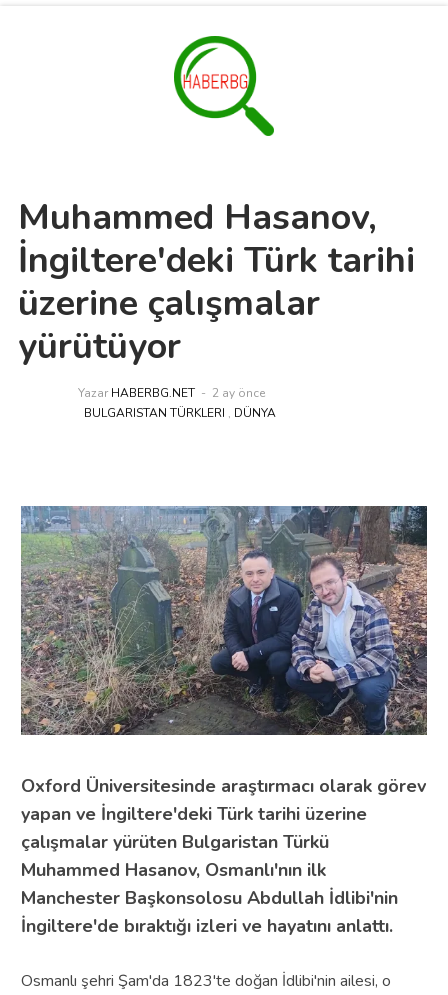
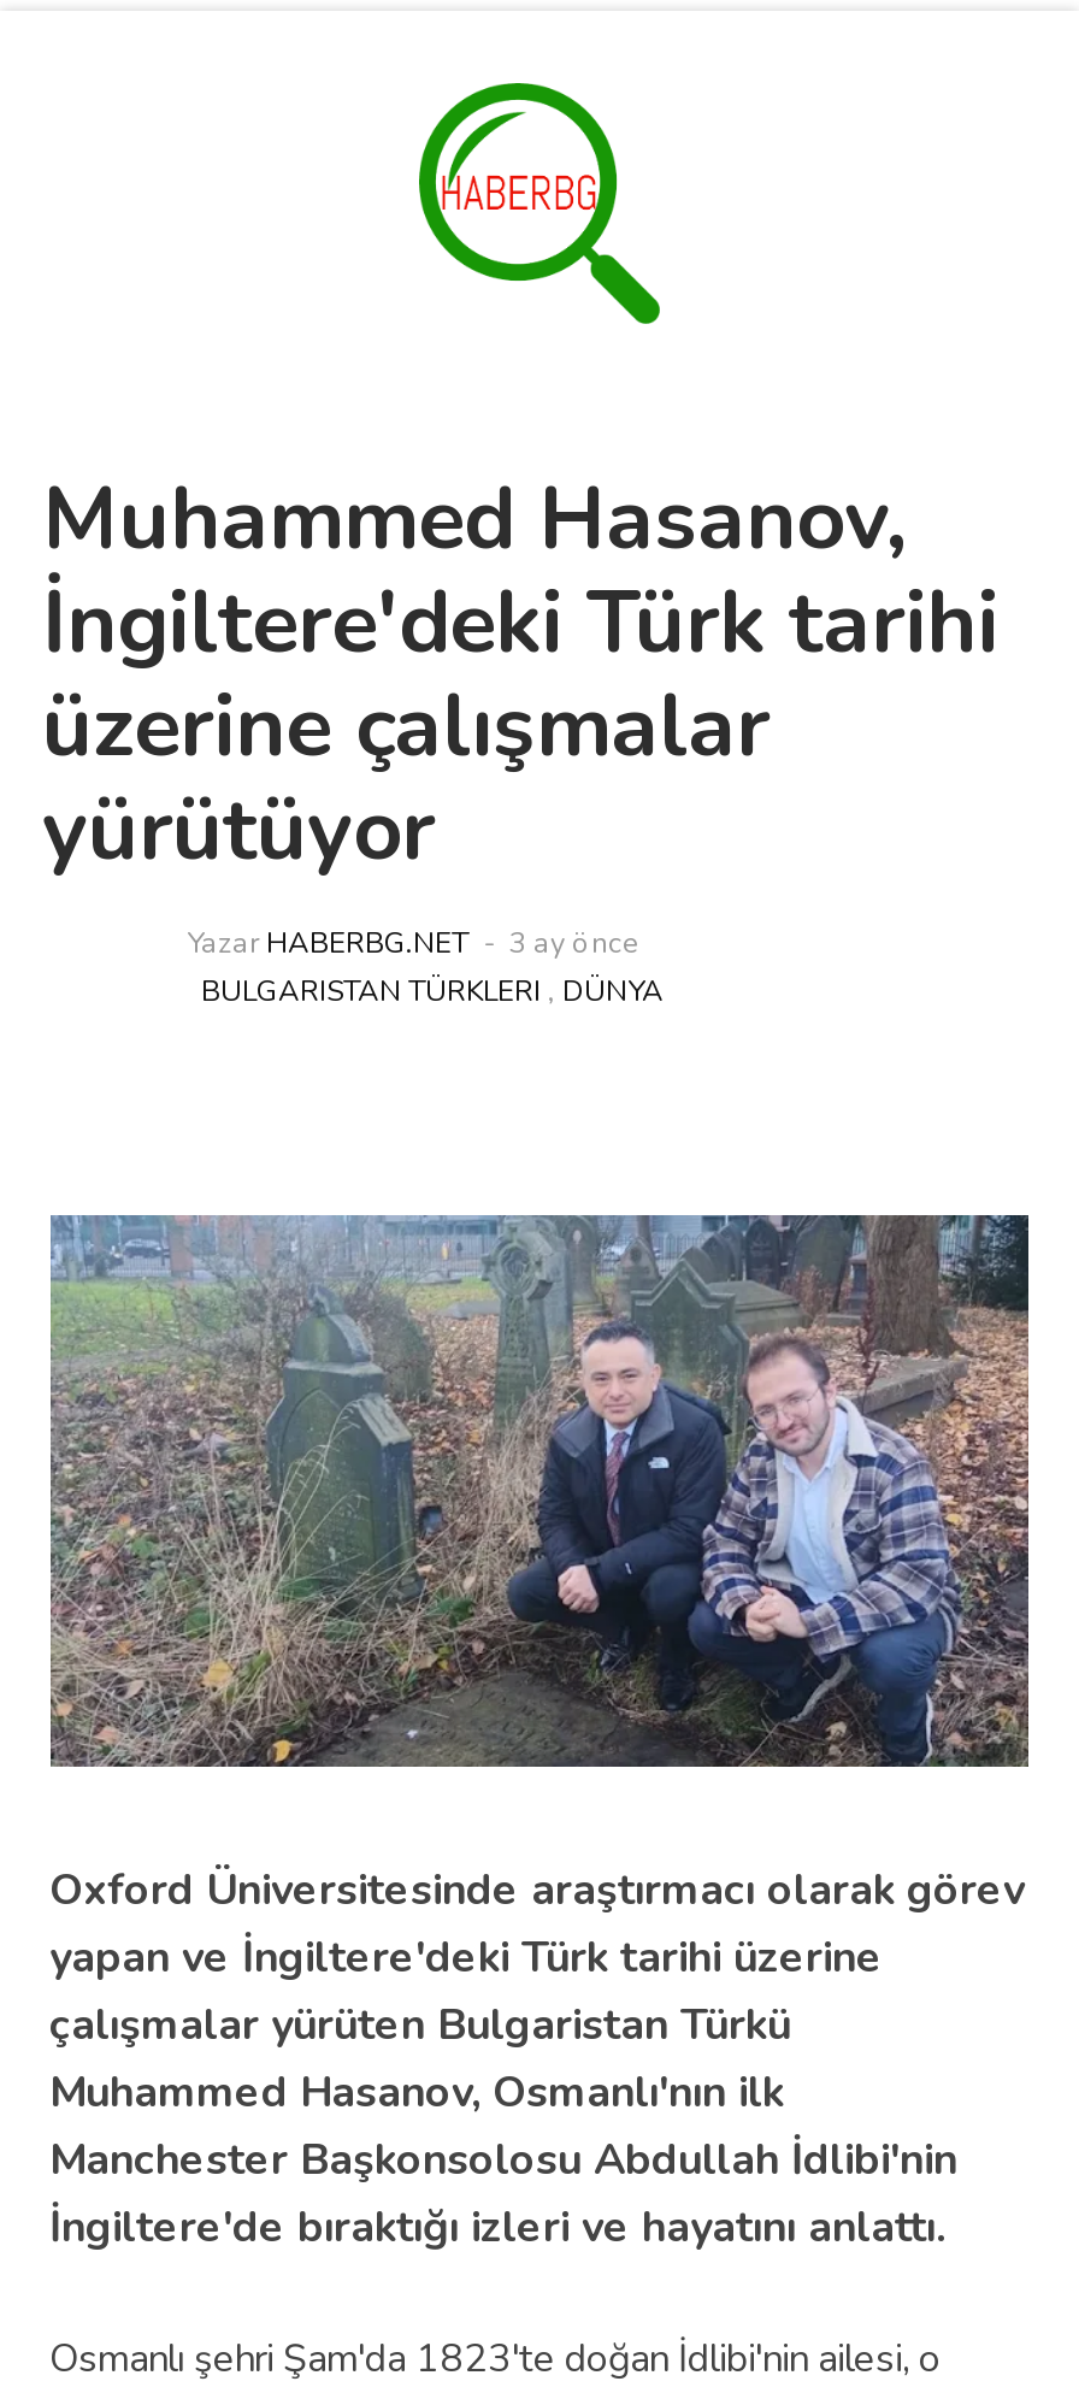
[77,385,264,401] Yazar HABERBG.NET 2 ay önce -> [187,924,637,962] Yazar HABERBG.NET 3 ay önce

